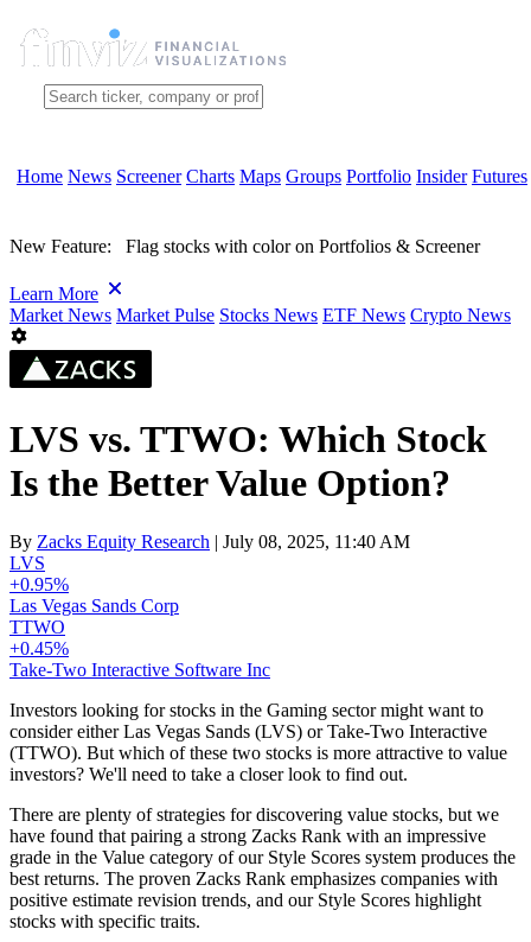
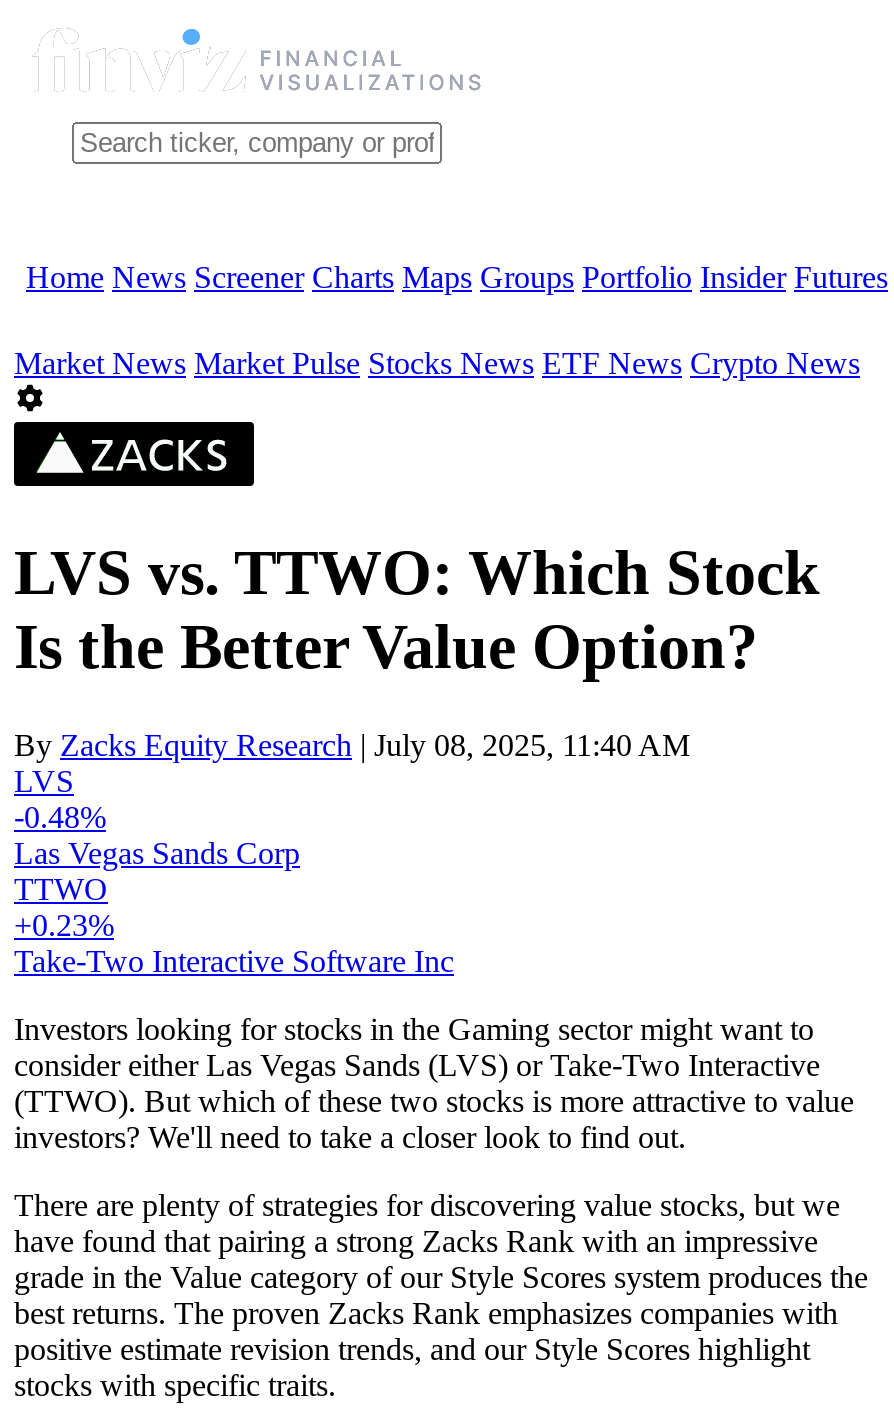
[9,236,480,304] New Feature: Flag stocks with color on Portfolios & Screener | Learn More -> none
[9,574,69,594] +0.95% -> [14,800,106,834] -0.48%
[9,638,69,658] +0.45% -> [14,908,114,942] +0.23%

